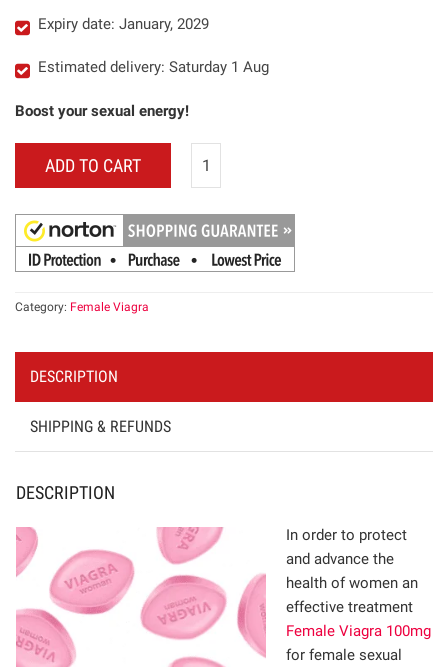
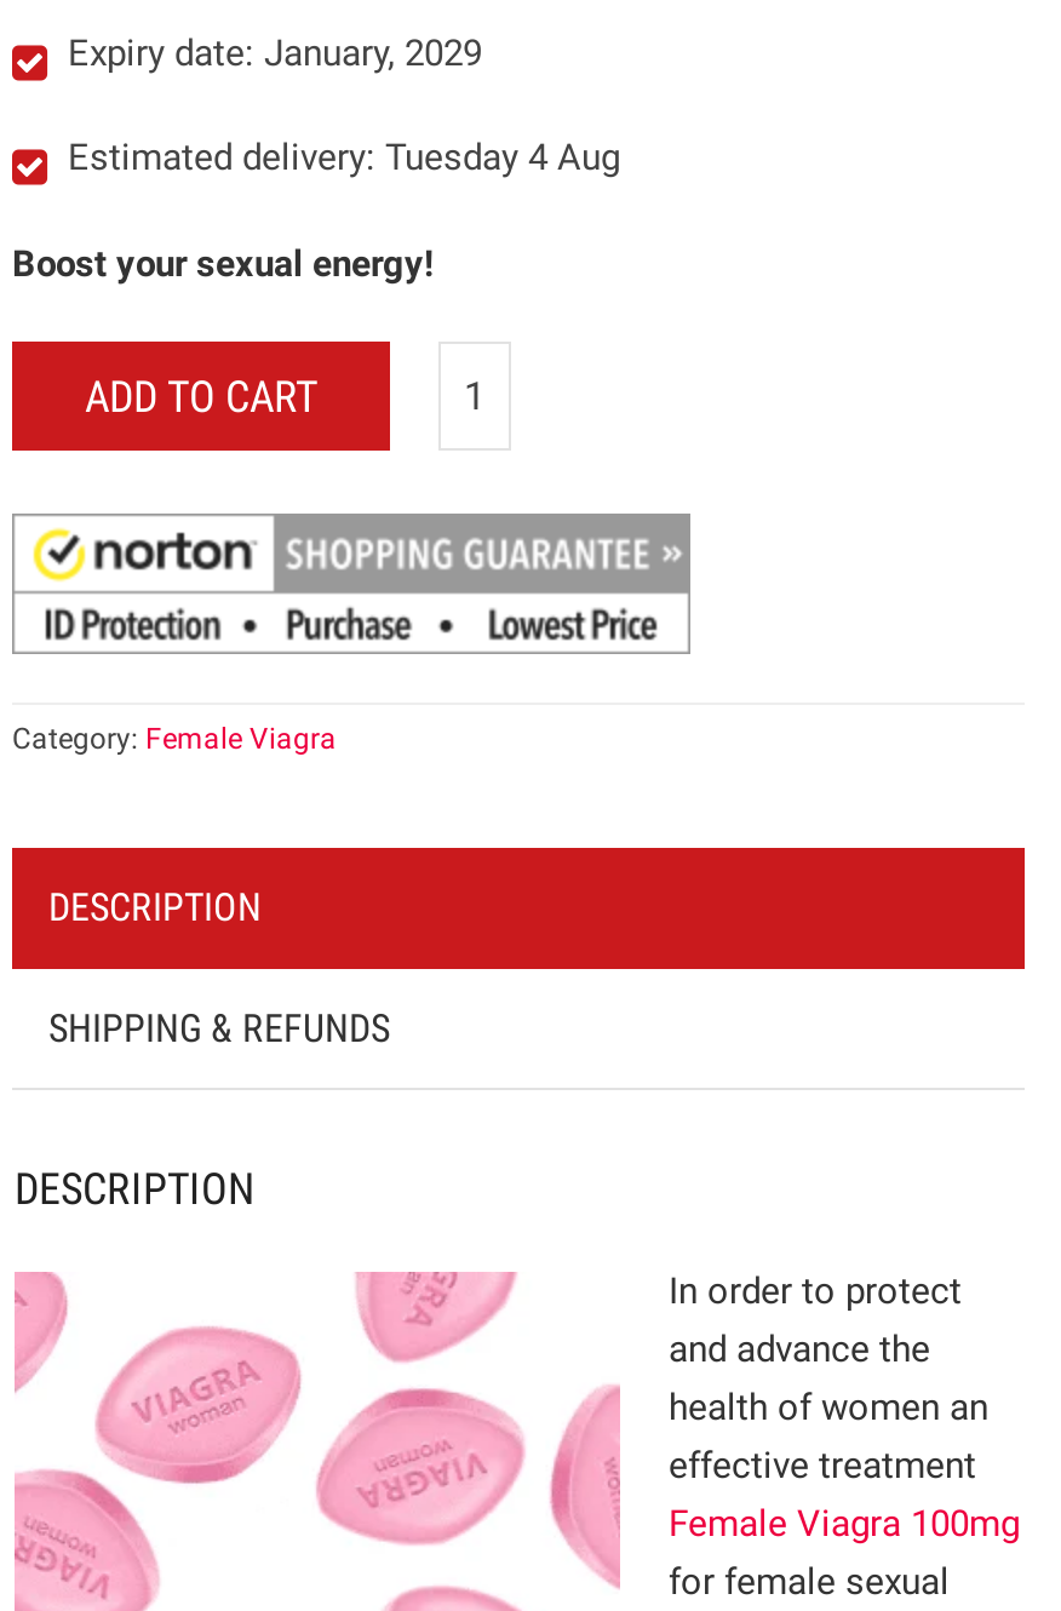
[38,58,269,76] Estimated delivery: Saturday 1 Aug -> [68,136,620,180] Estimated delivery: Tuesday 4 Aug

